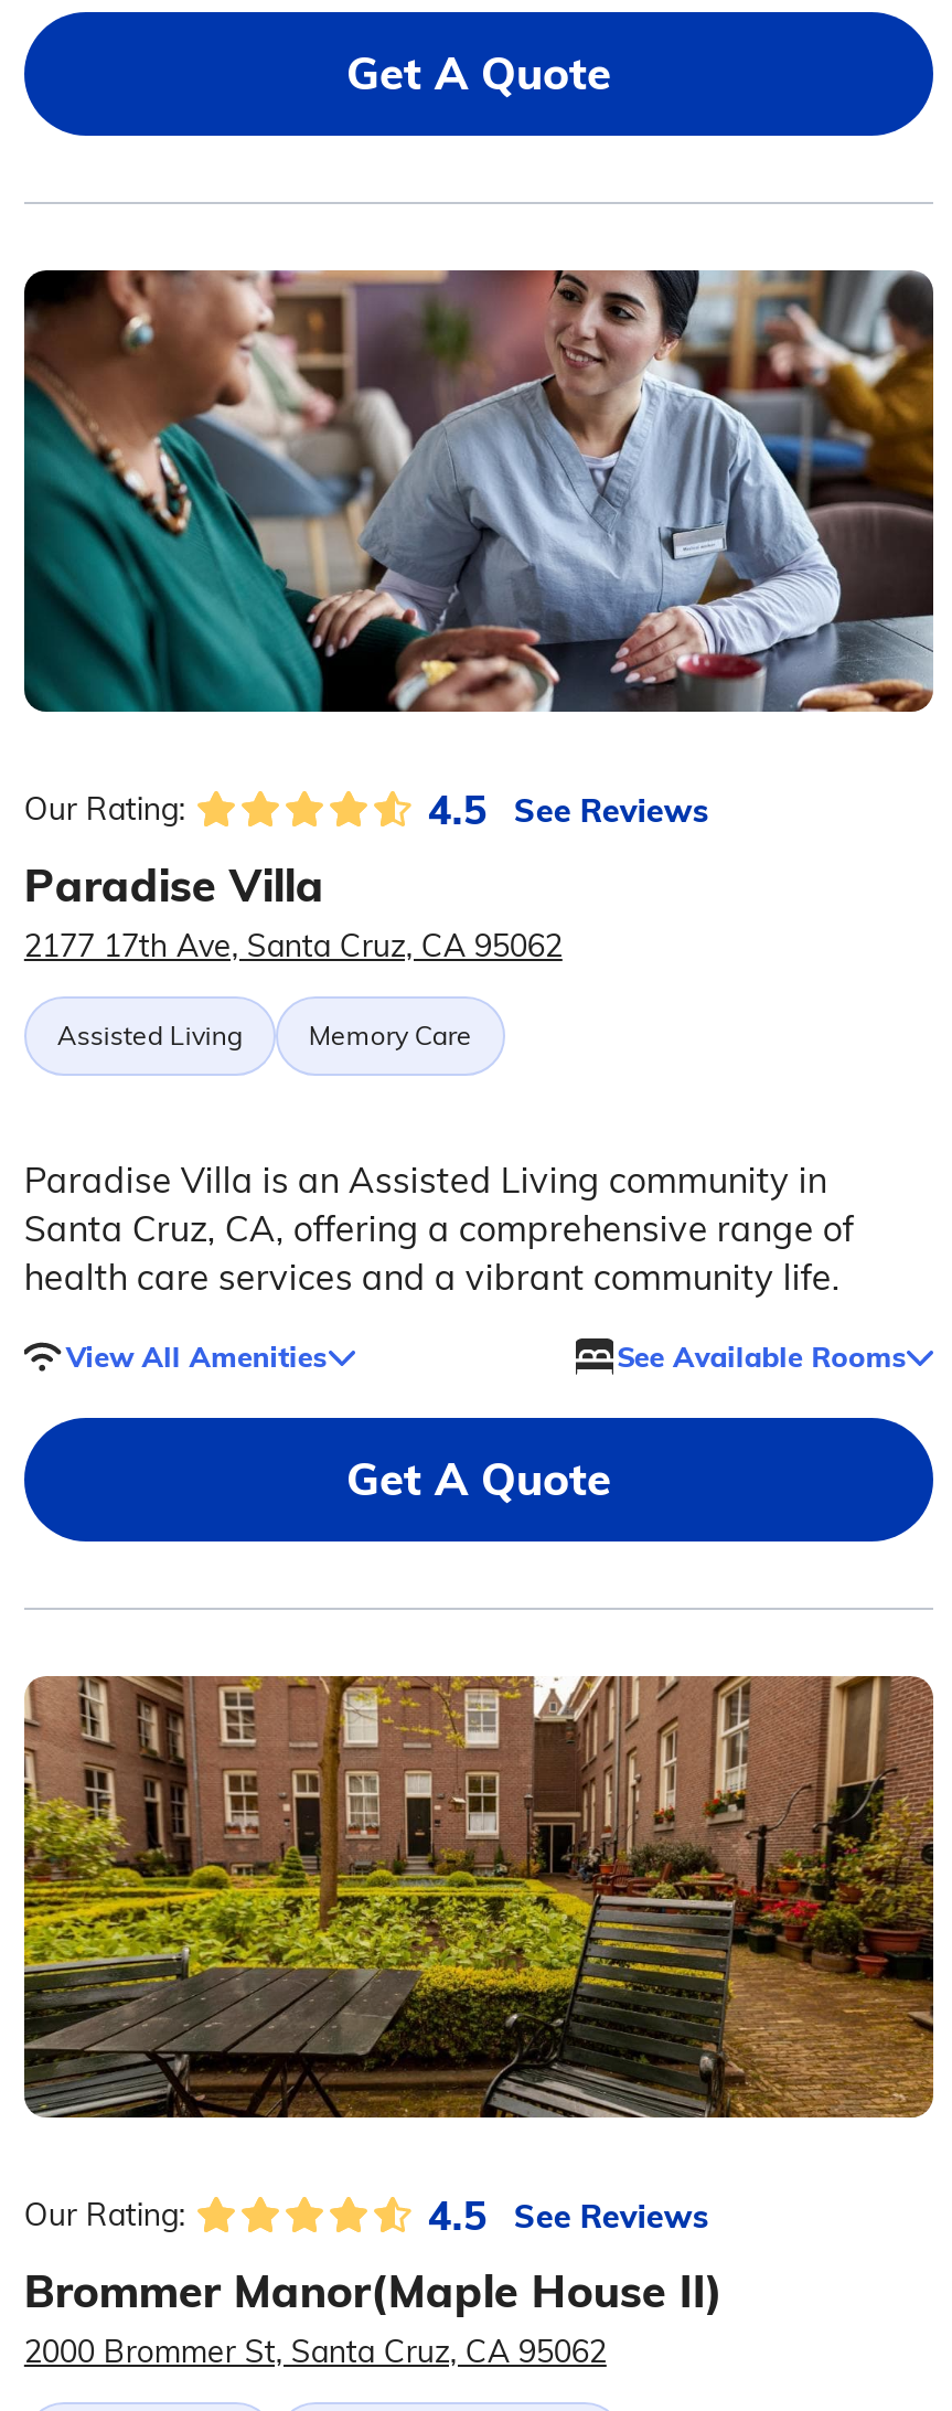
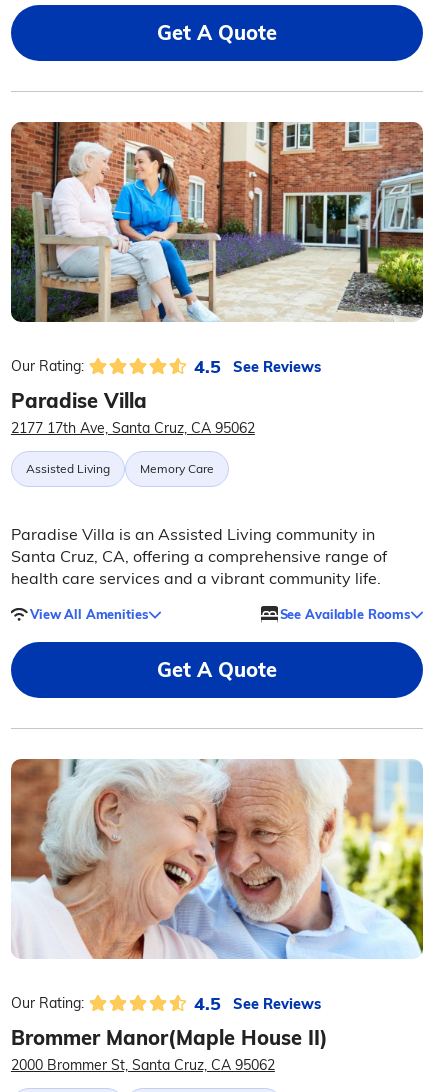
[22,268,935,714] [image] -> [10,121,424,323] [image]
[22,1674,935,2120] [image] -> [11,758,424,960] [image]

